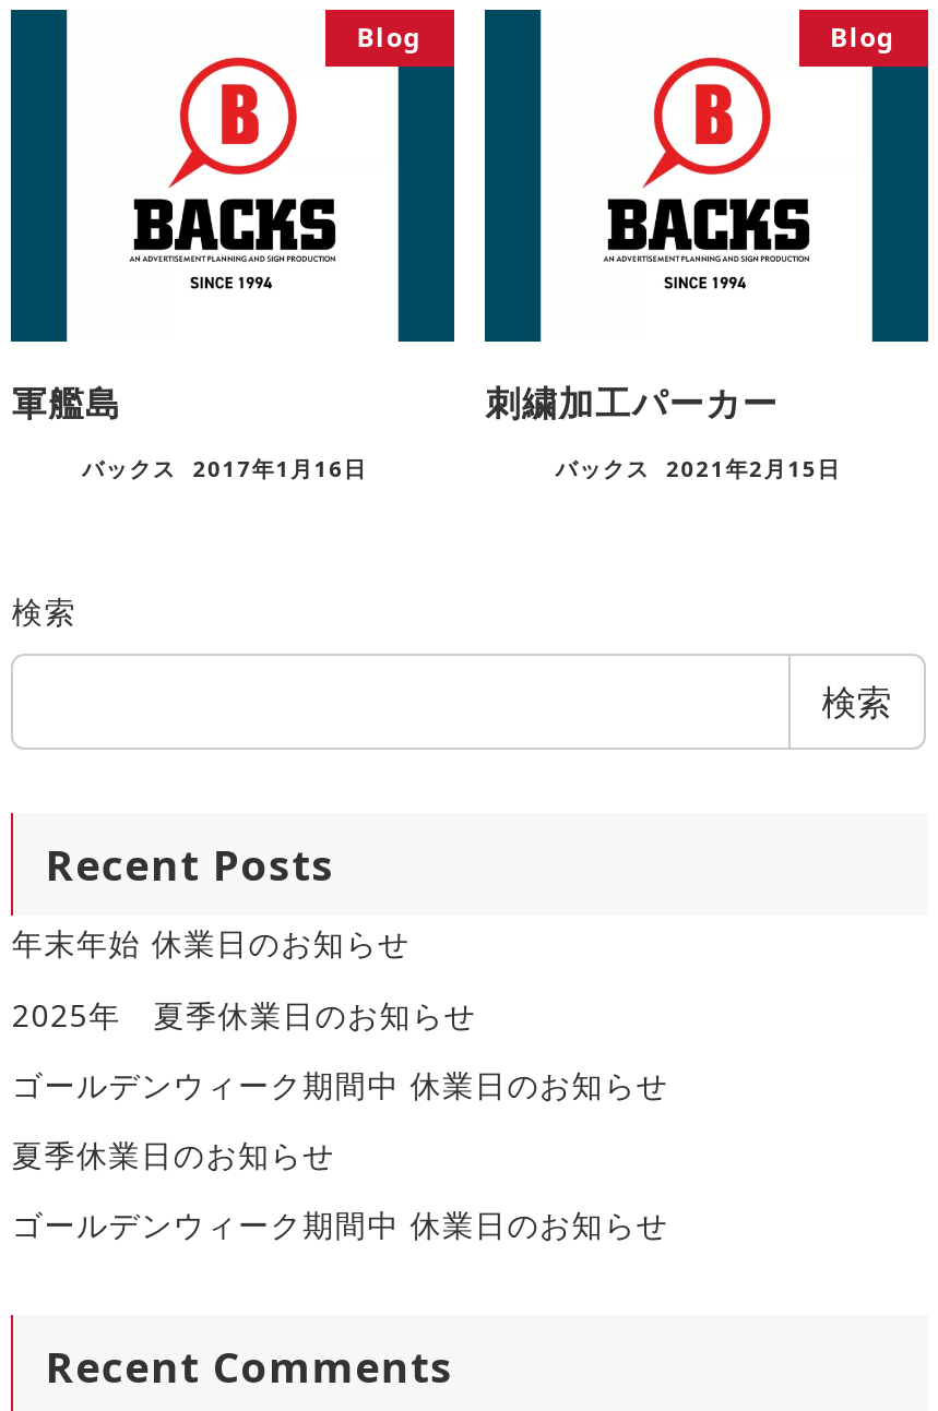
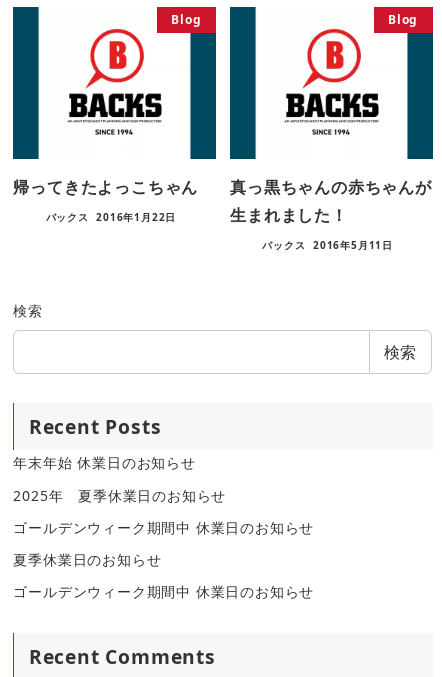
[12,379,122,427] 軍艦島 -> [13,176,198,198] 帰ってきたよっこちゃん
[485,379,779,427] 刺繍加工パーカー -> [230,176,432,226] 真っ黒ちゃんの赤ちゃんが | 生まれました！
[82,454,367,484] バックス 2017年1月16日 -> [45,210,176,224] バックス 2016年1月22日
[555,454,841,484] バックス 2021年2月15日 -> [262,238,393,252] バックス 2016年5月11日

